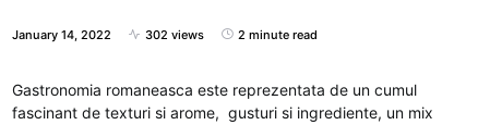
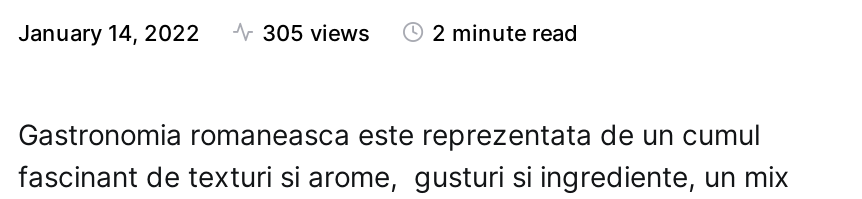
[145,27,204,42] 302 views -> [262,19,370,47] 305 views

